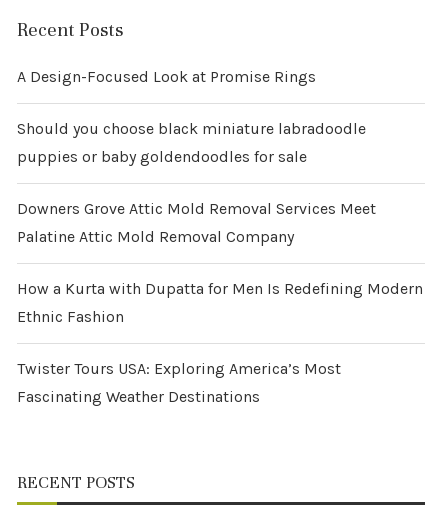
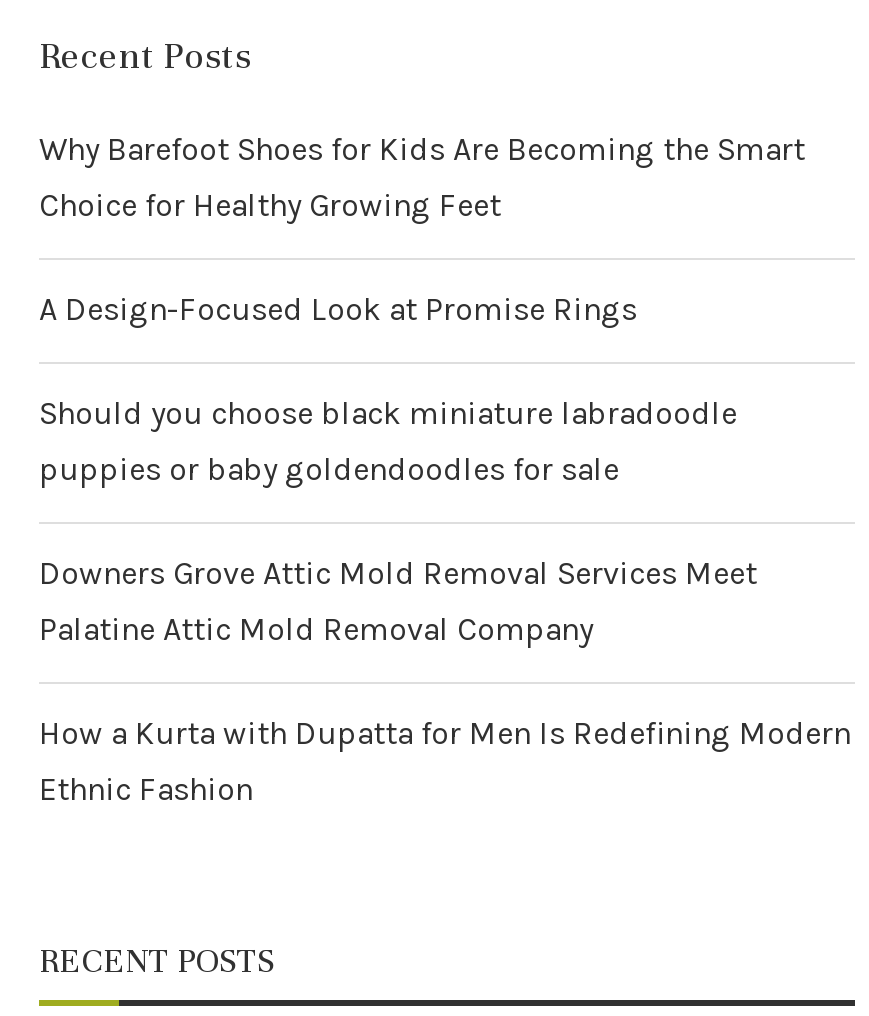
none -> [39,130,805,224] Why Barefoot Shoes for Kids Are Becoming the Smart | Choice for Healthy Growing Feet
moved [17,67,423,326] -> [39,290,851,808]: A Design-Focused Look at Promise Rings | Should you choose black miniature labradoodle | puppies or baby goldendoodles for sale | Downers Grove Attic Mold Removal Services Meet | Palatine Attic Mold Removal Company | How a Kurta with Dupatta for Men Is Redefining Modern | Ethnic Fashion
[17,359,341,406] Twister Tours USA: Exploring America’s Most | Fascinating Weather Destinations -> none

